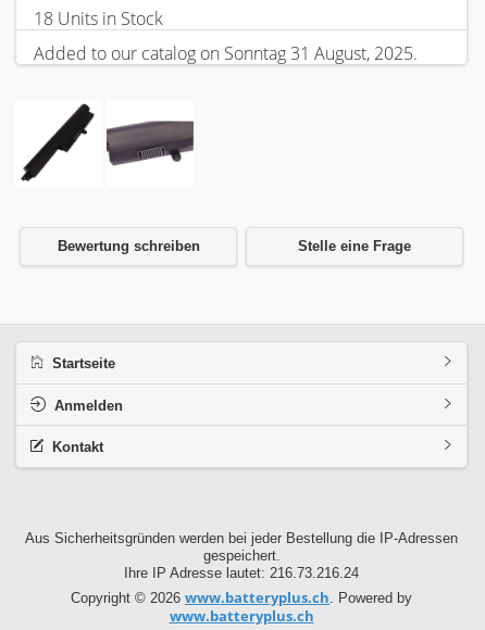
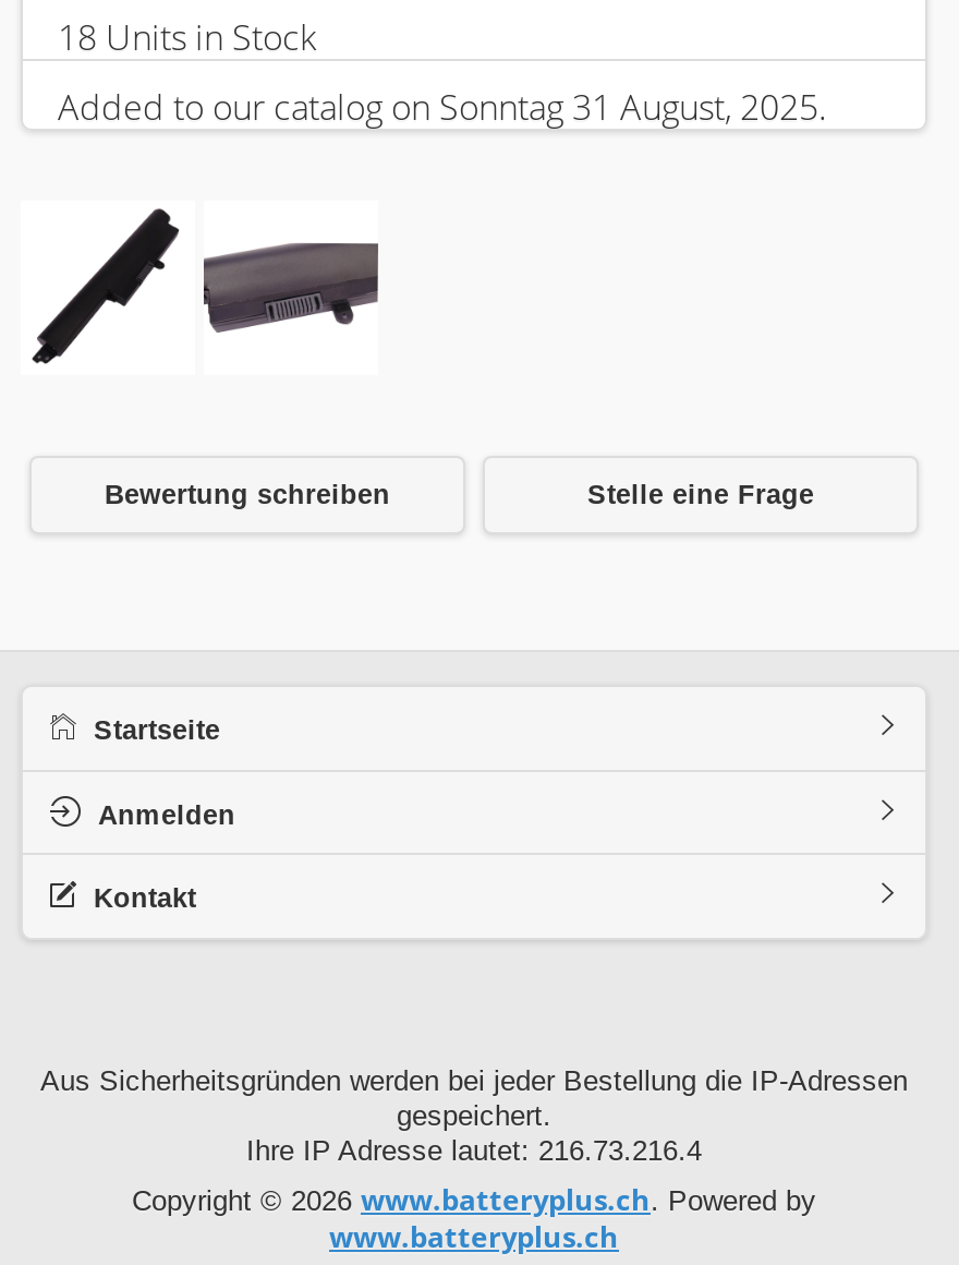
[124,565,359,581] Ihre IP Adresse lautet: 216.73.216.24 -> [246,1134,702,1167] Ihre IP Adresse lautet: 216.73.216.4

